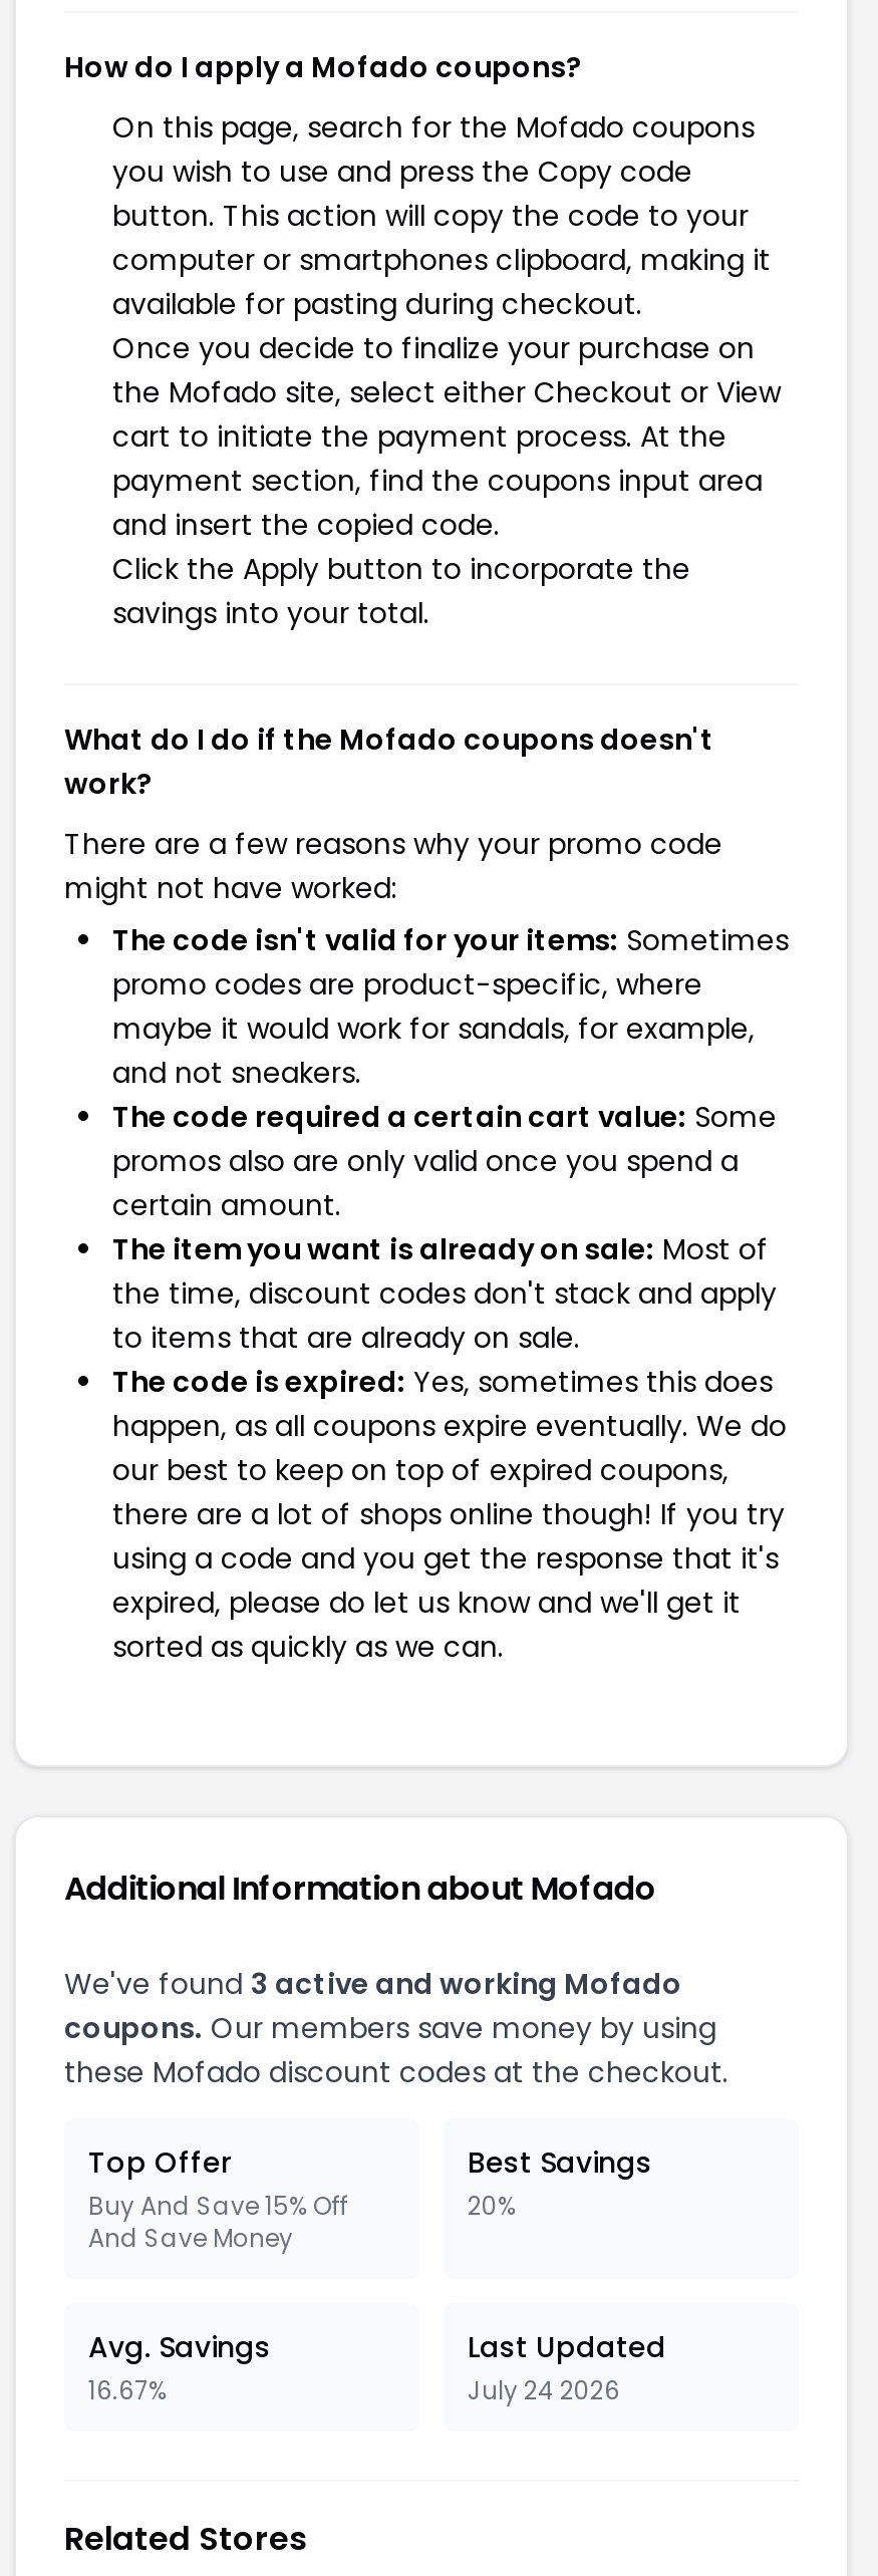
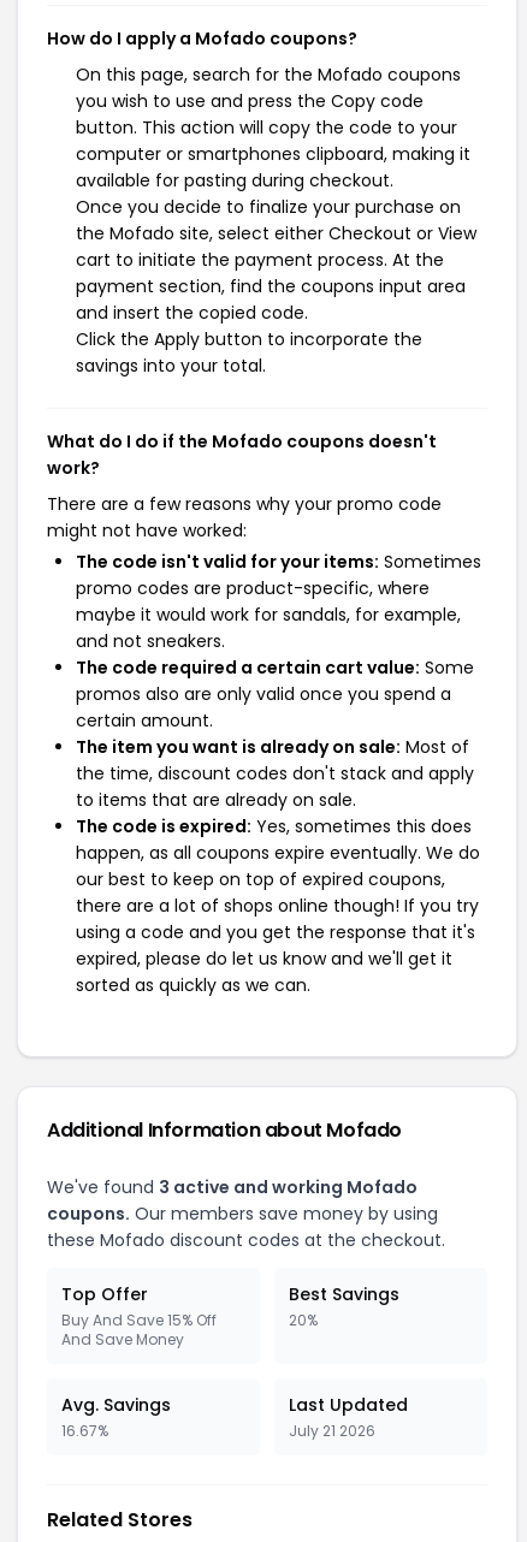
[468,2373,620,2407] July 24 2026 -> [289,1421,375,1441] July 21 2026

